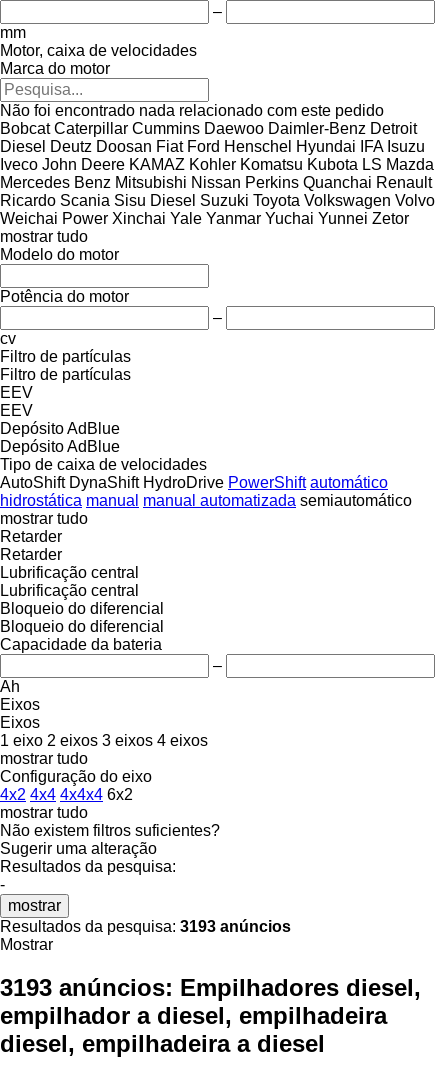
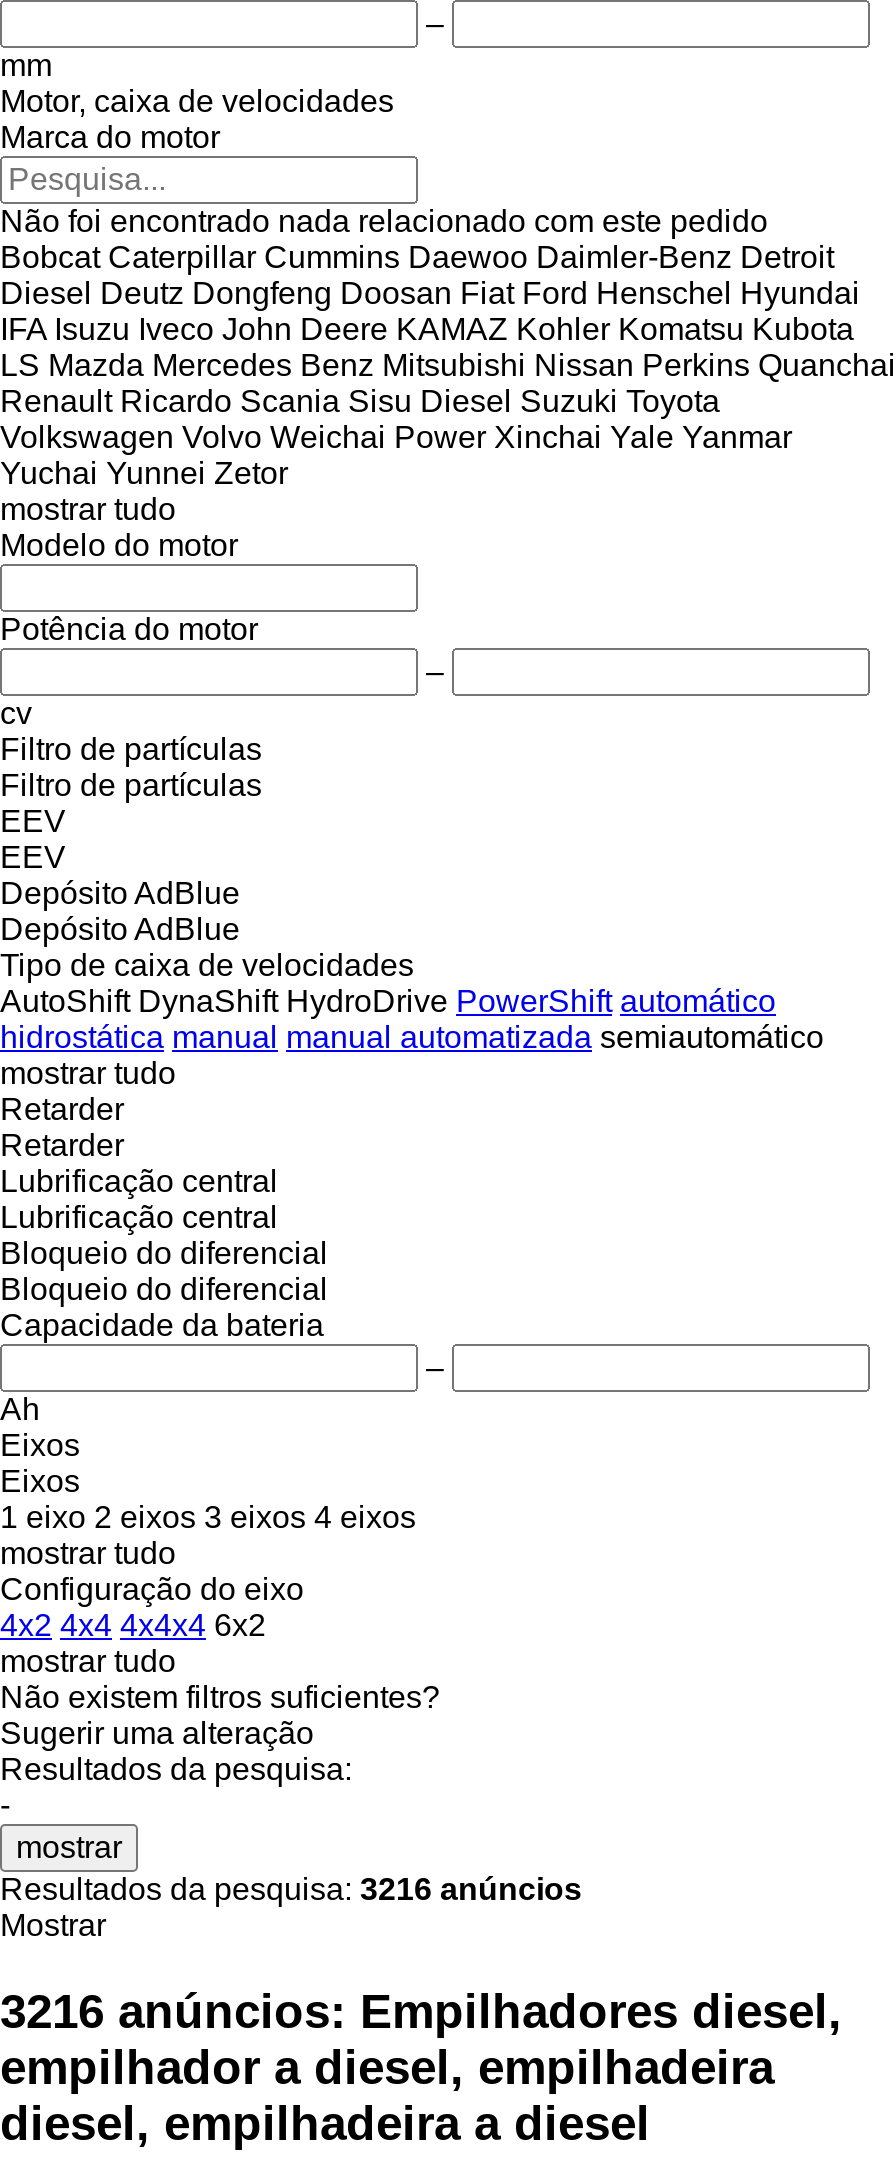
[0,138,435,227] Diesel Deutz Doosan Fiat Ford Henschel Hyundai IFA Isuzu | Iveco John Deere KAMAZ Kohler Komatsu Kubota LS Mazda | Mercedes Benz Mitsubishi Nissan Perkins Quanchai Renault | Ricardo Scania Sisu Diesel Suzuki Toyota Volkswagen Volvo | Weichai Power Xinchai Yale Yanmar Yuchai Yunnei Zetor -> [0,276,896,490] Diesel Deutz Dongfeng Doosan Fiat Ford Henschel Hyundai | IFA Isuzu Iveco John Deere KAMAZ Kohler Komatsu Kubota | LS Mazda Mercedes Benz Mitsubishi Nissan Perkins Quanchai | Renault Ricardo Scania Sisu Diesel Suzuki Toyota | Volkswagen Volvo Weichai Power Xinchai Yale Yanmar | Yuchai Yunnei Zetor
[0,918,291,935] Resultados da pesquisa: 3193 anúncios -> [0,1872,582,1906] Resultados da pesquisa: 3216 anúncios
[0,974,421,1001] 3193 anúncios: Empilhadores diesel, -> [0,1984,842,2038] 3216 anúncios: Empilhadores diesel,

